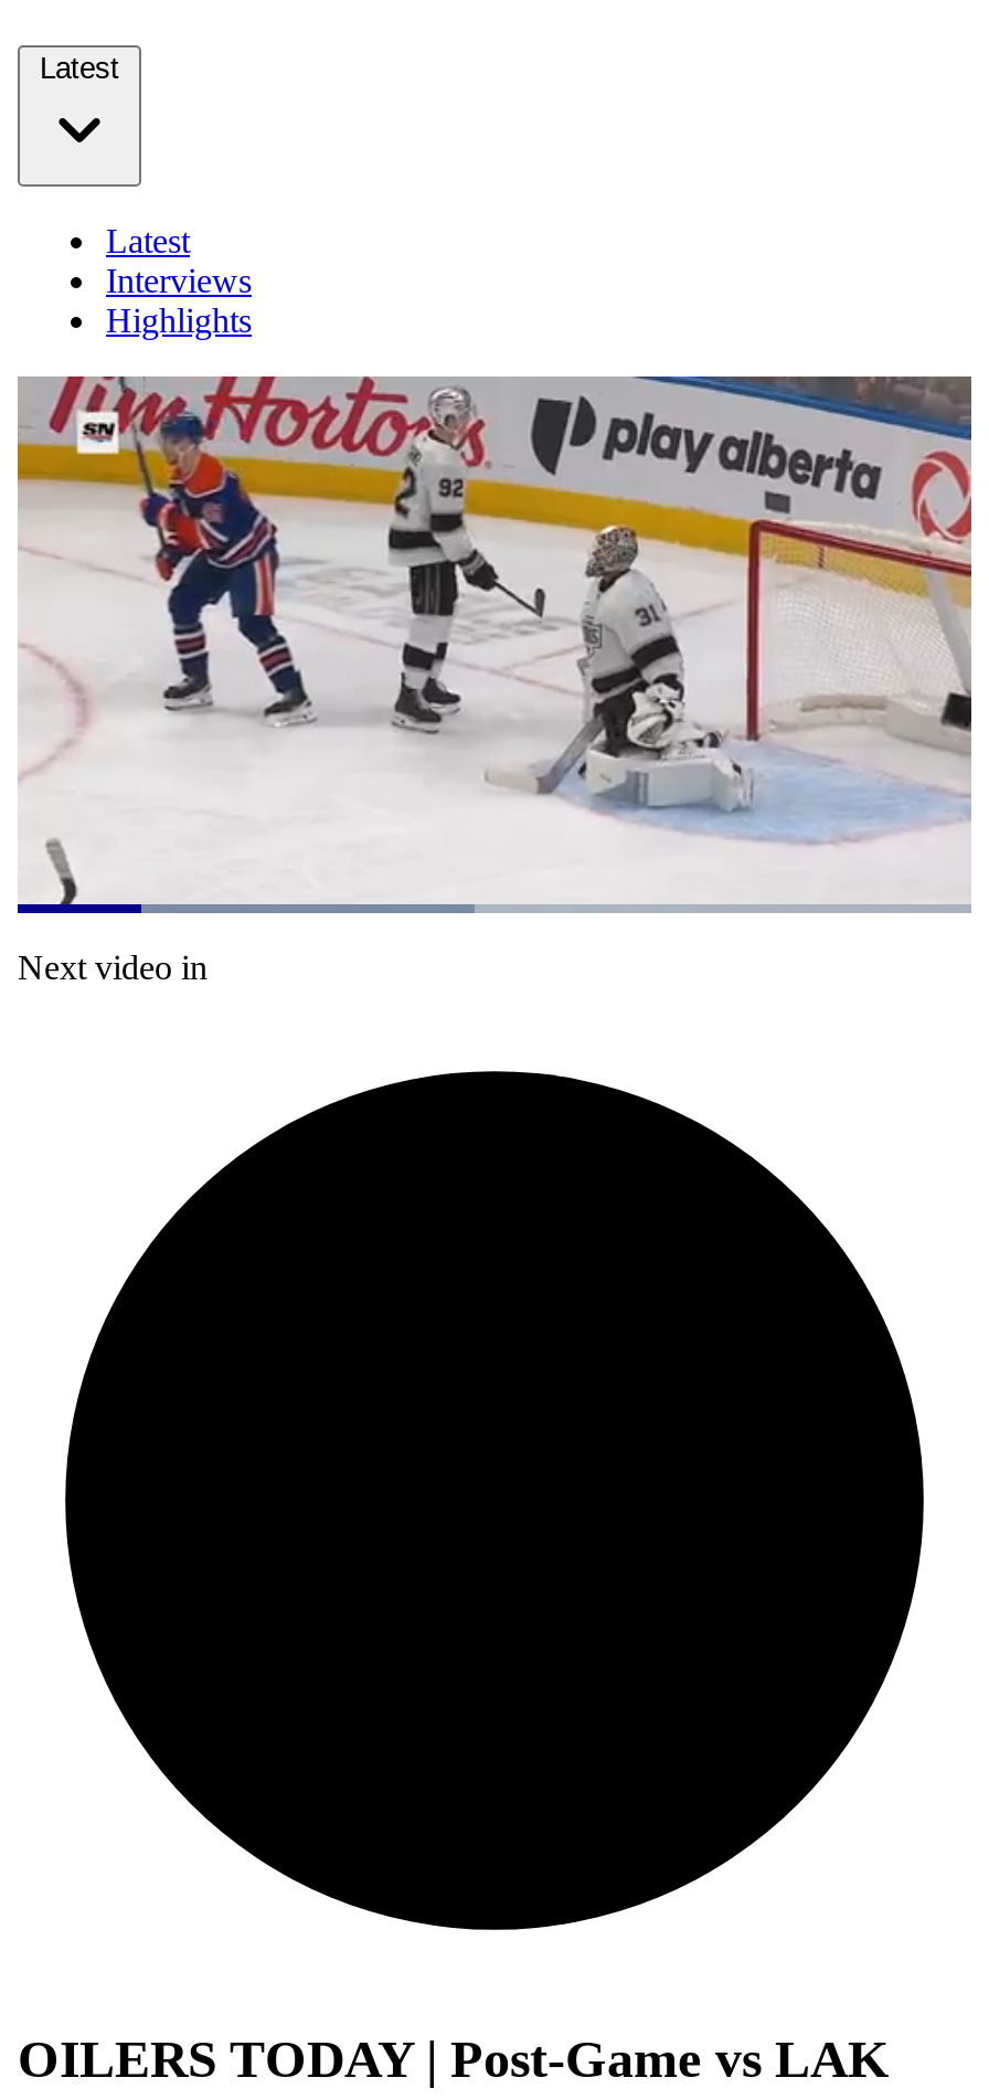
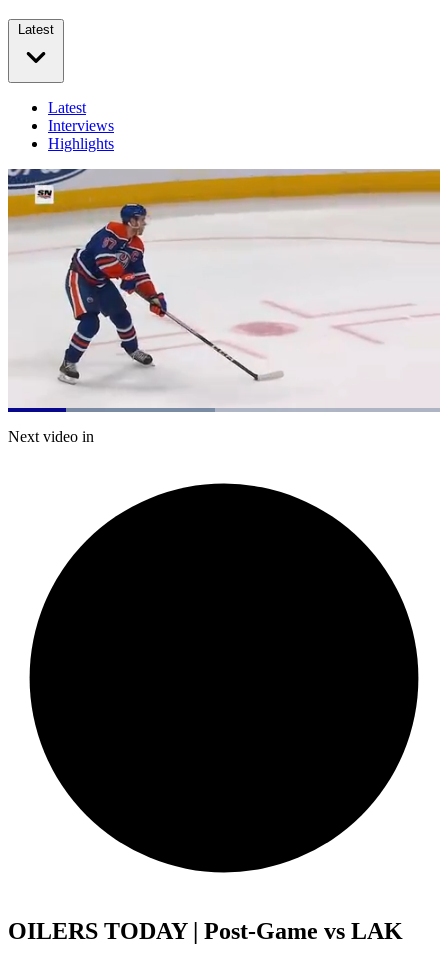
[18,374,974,913] [image] -> [8,168,441,411] [image]

